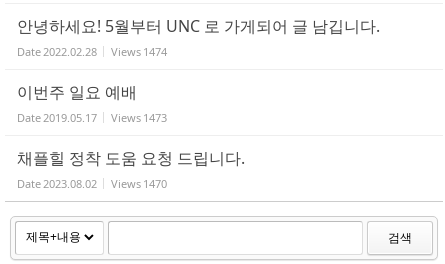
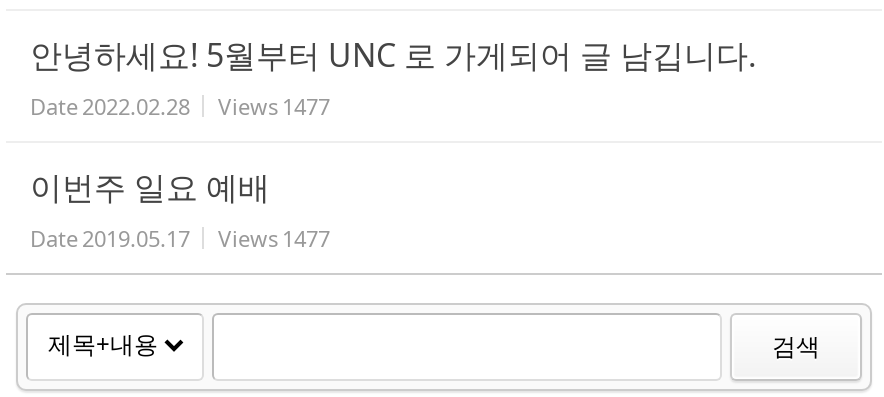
[17,44,167,59] Date 2022.02.28 Views 1474 -> [30,91,330,121] Date 2022.02.28 Views 1477
[17,110,245,191] Views 1473 | 채플힐 정착 도움 요청 드립니다. | Date 2023.08.02 | Views 1470 -> [218,223,330,253] Views 1477

